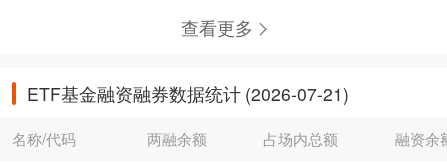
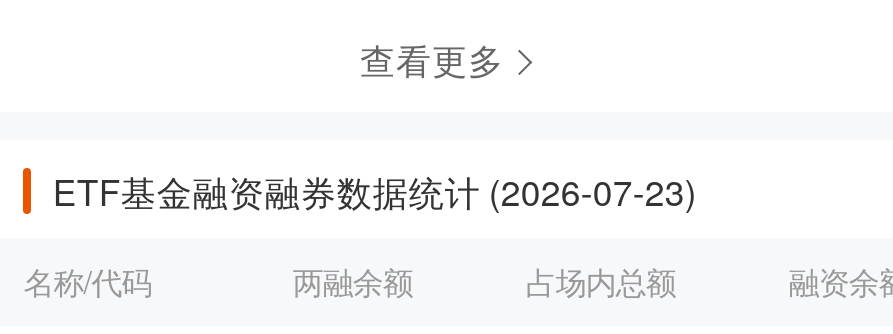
[27,80,349,105] ETF基金融资融券数据统计 (2026-07-21) -> [53,165,697,215] ETF基金融资融券数据统计 (2026-07-23)

